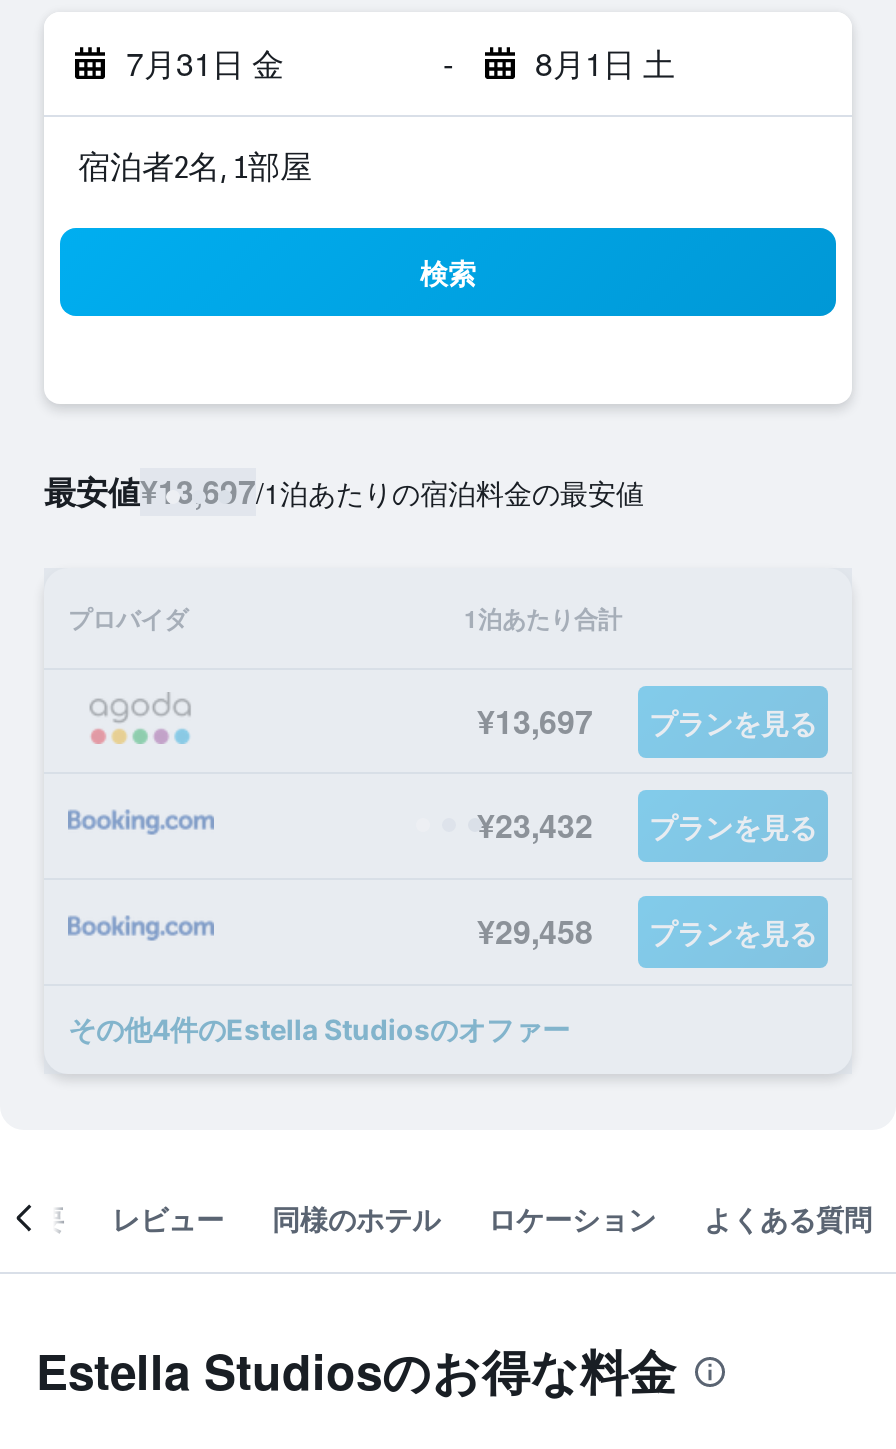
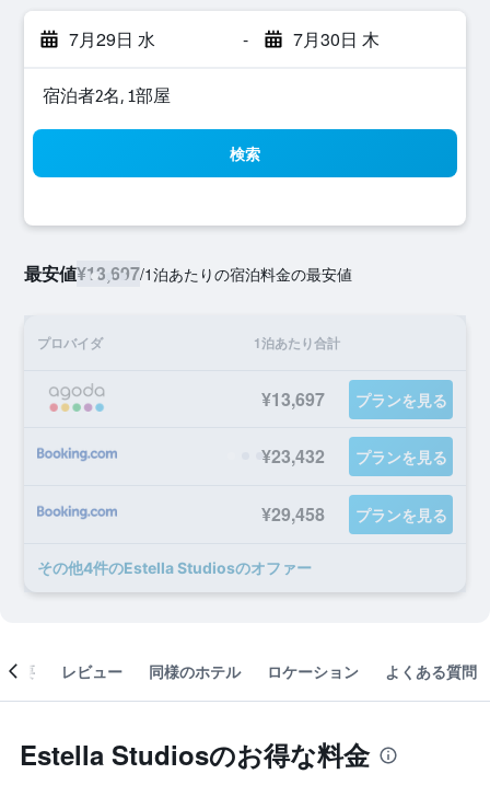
[126,40,284,86] 7月31日 金 -> [69,26,155,51] 7月29日 水
[535,40,675,86] 8月1日 土 -> [293,26,379,51] 7月30日 木

